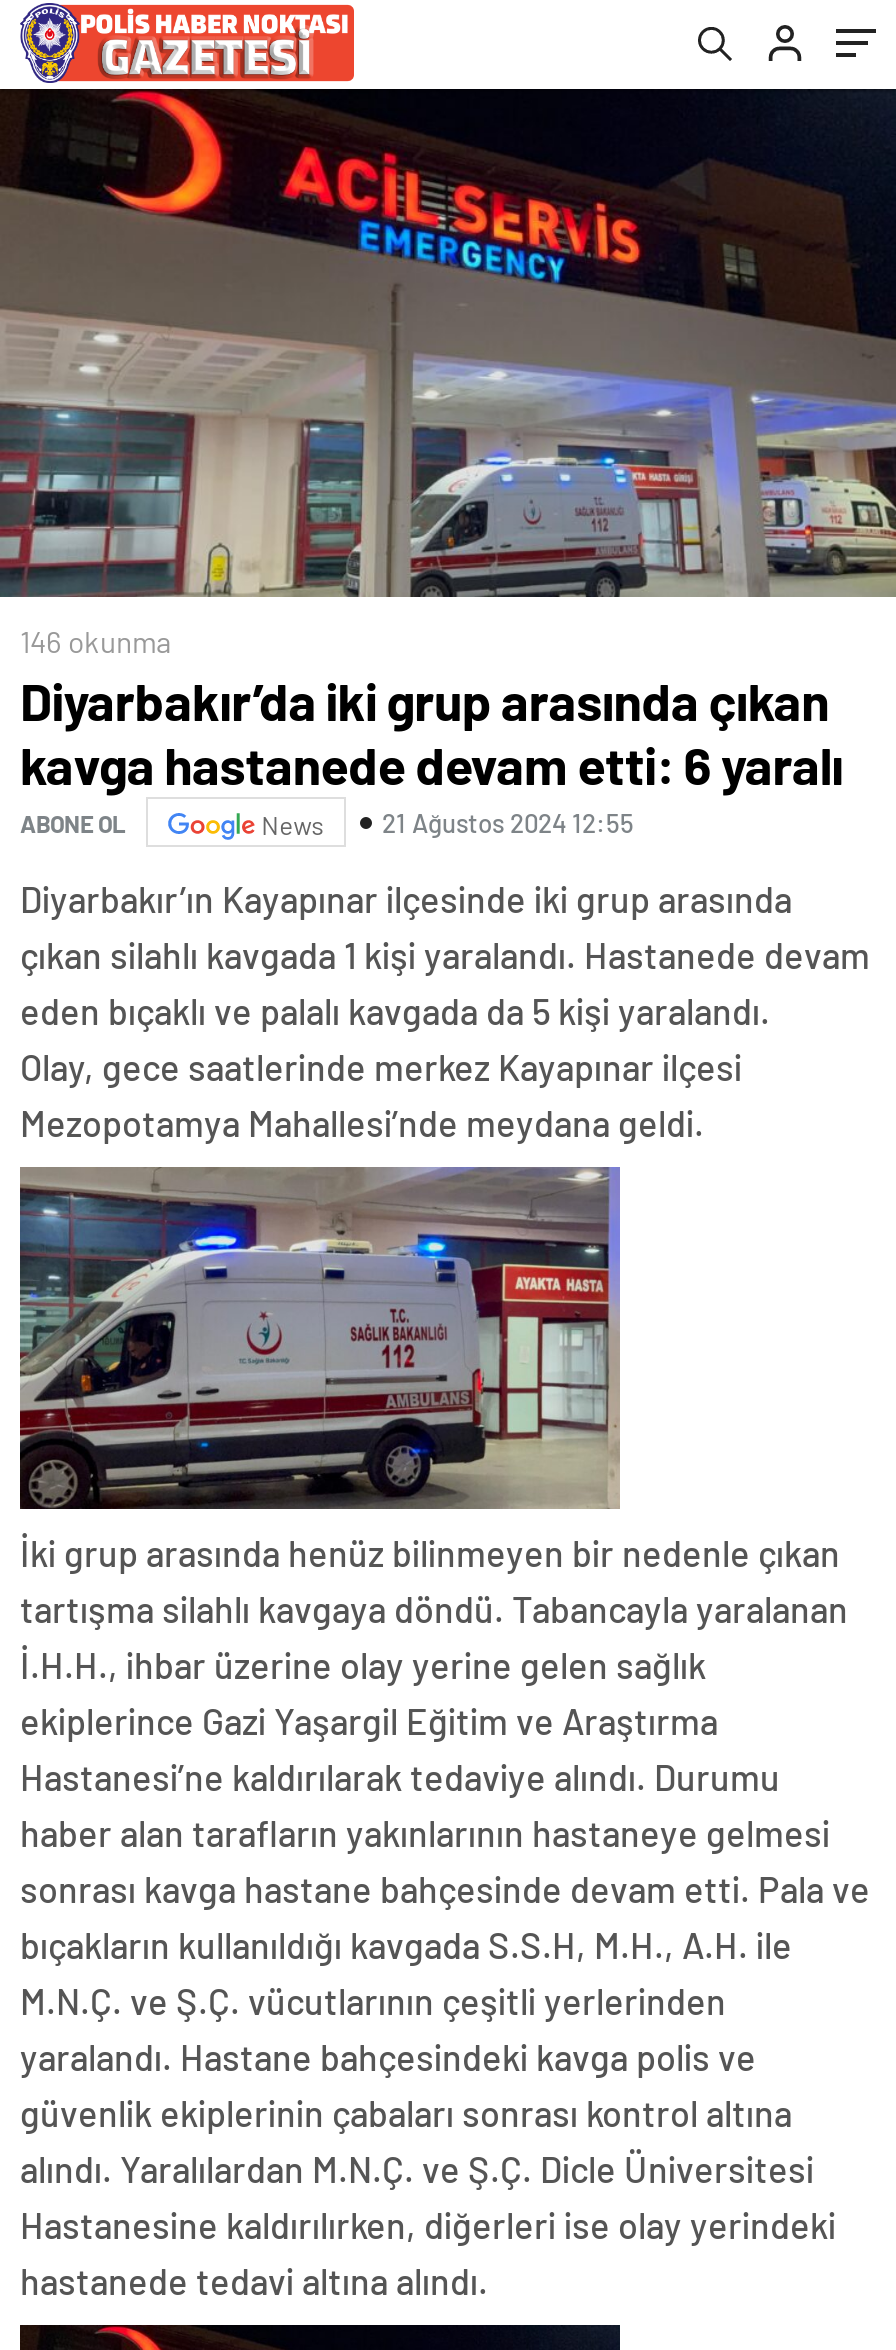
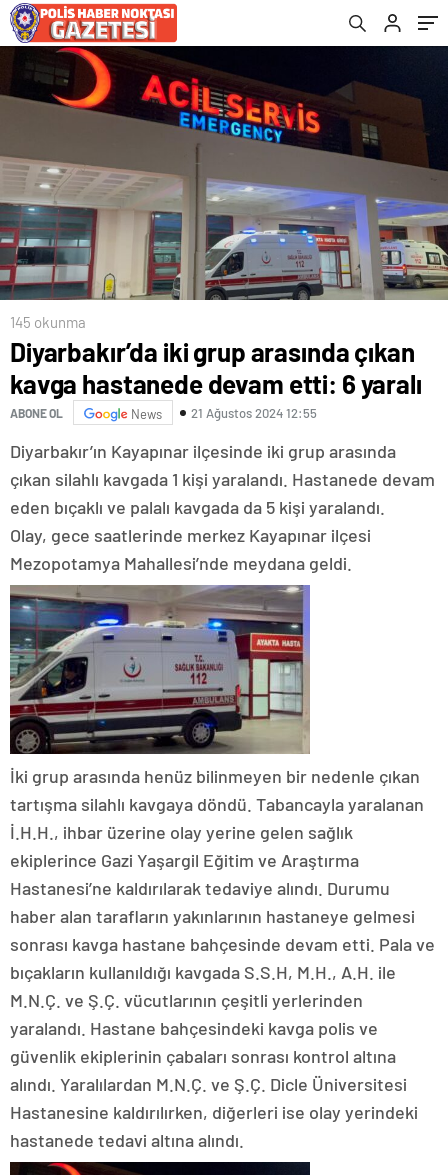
[20,624,172,660] 146 okunma -> [10,313,86,331] 145 okunma

